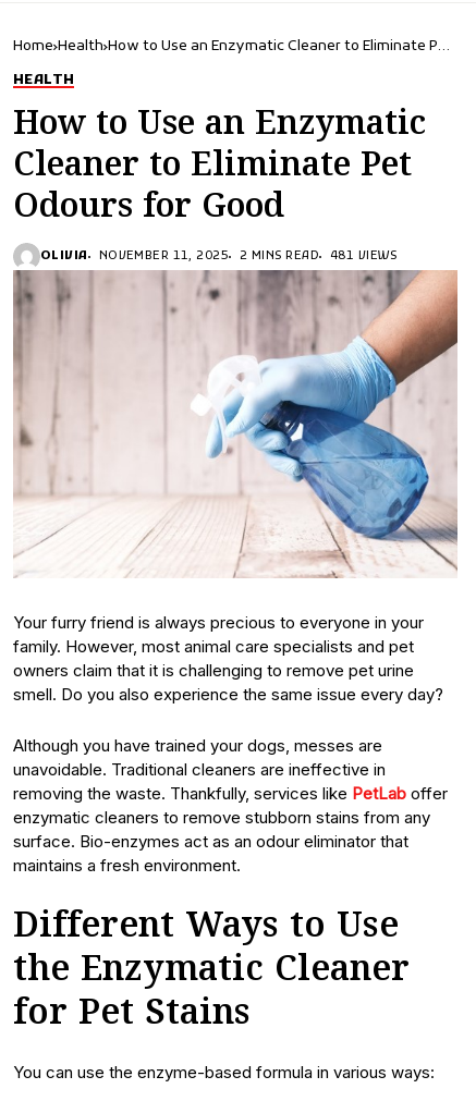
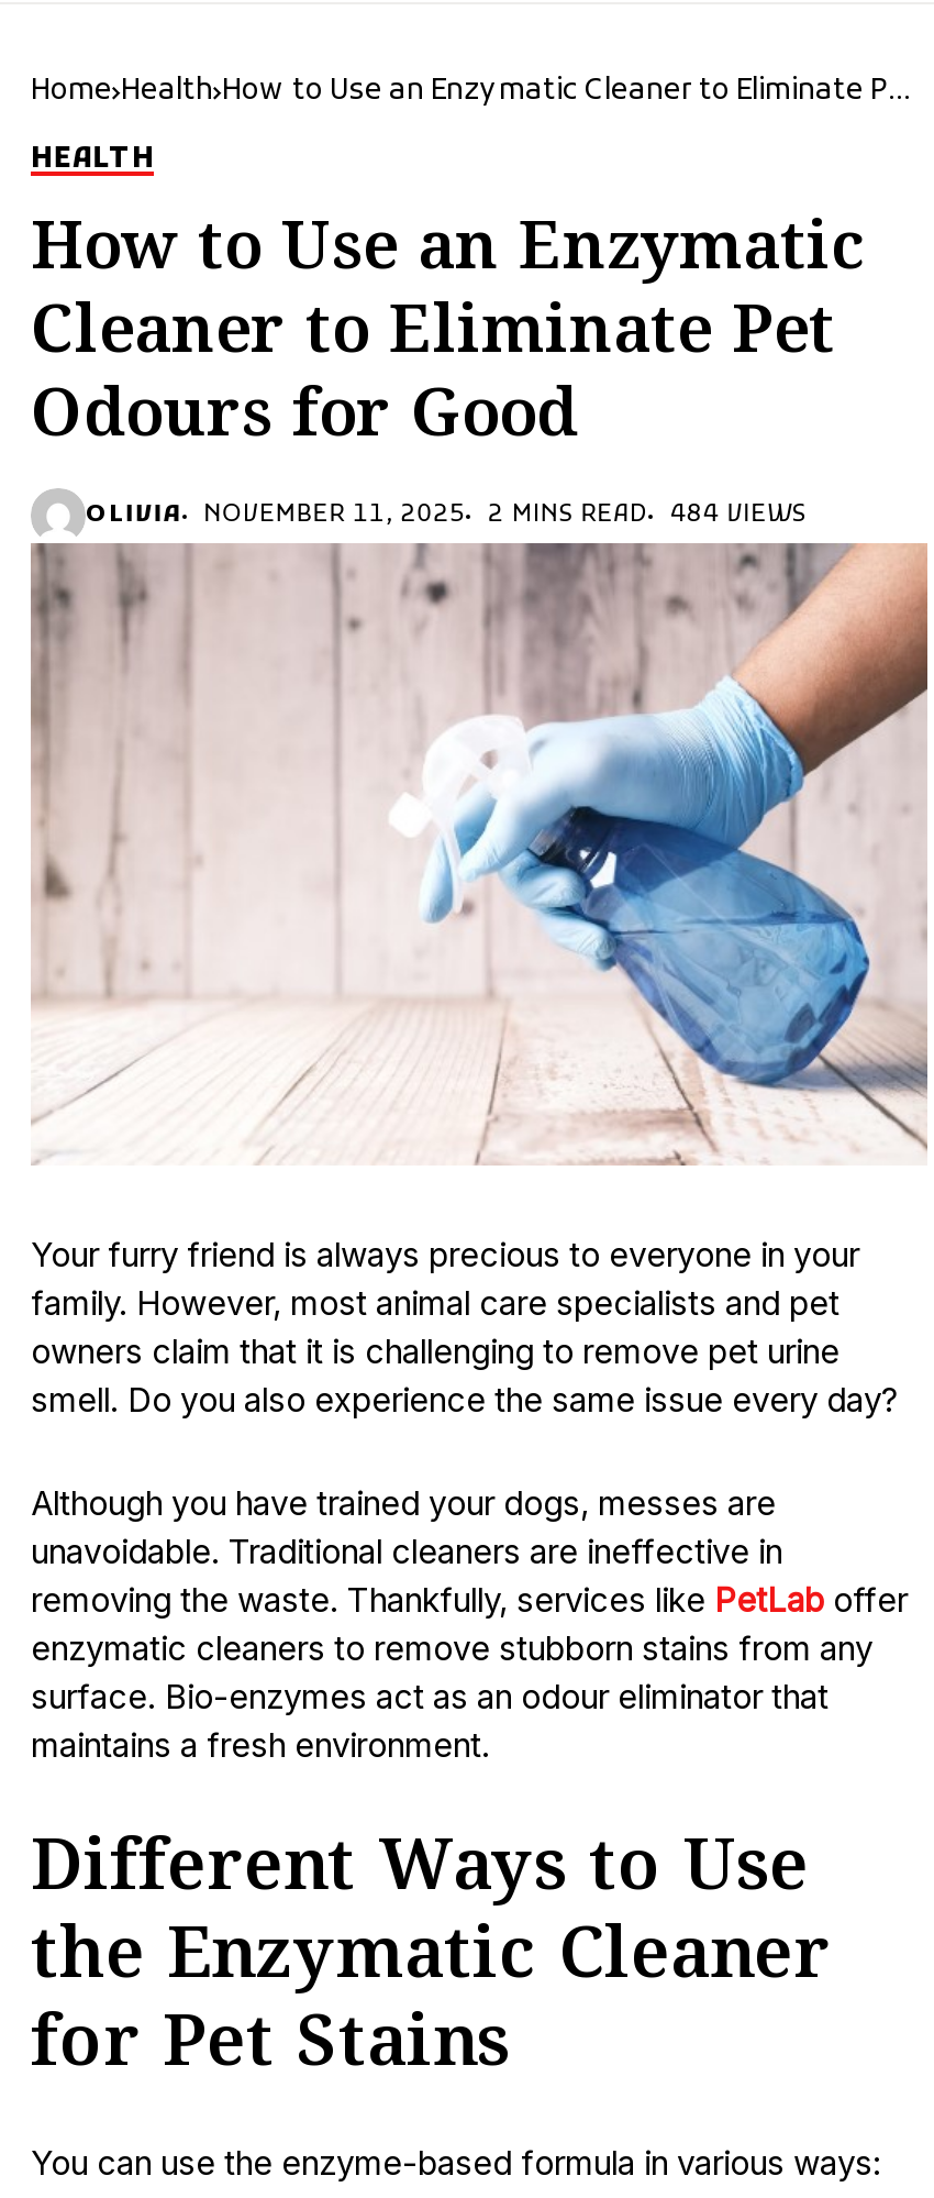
[40,248,397,264] OLIVIA NOVEMBER 11, 2025 2 MINS READ 481 VIEWS -> [86,499,806,530] OLIVIA NOVEMBER 11, 2025 2 MINS READ 484 VIEWS

